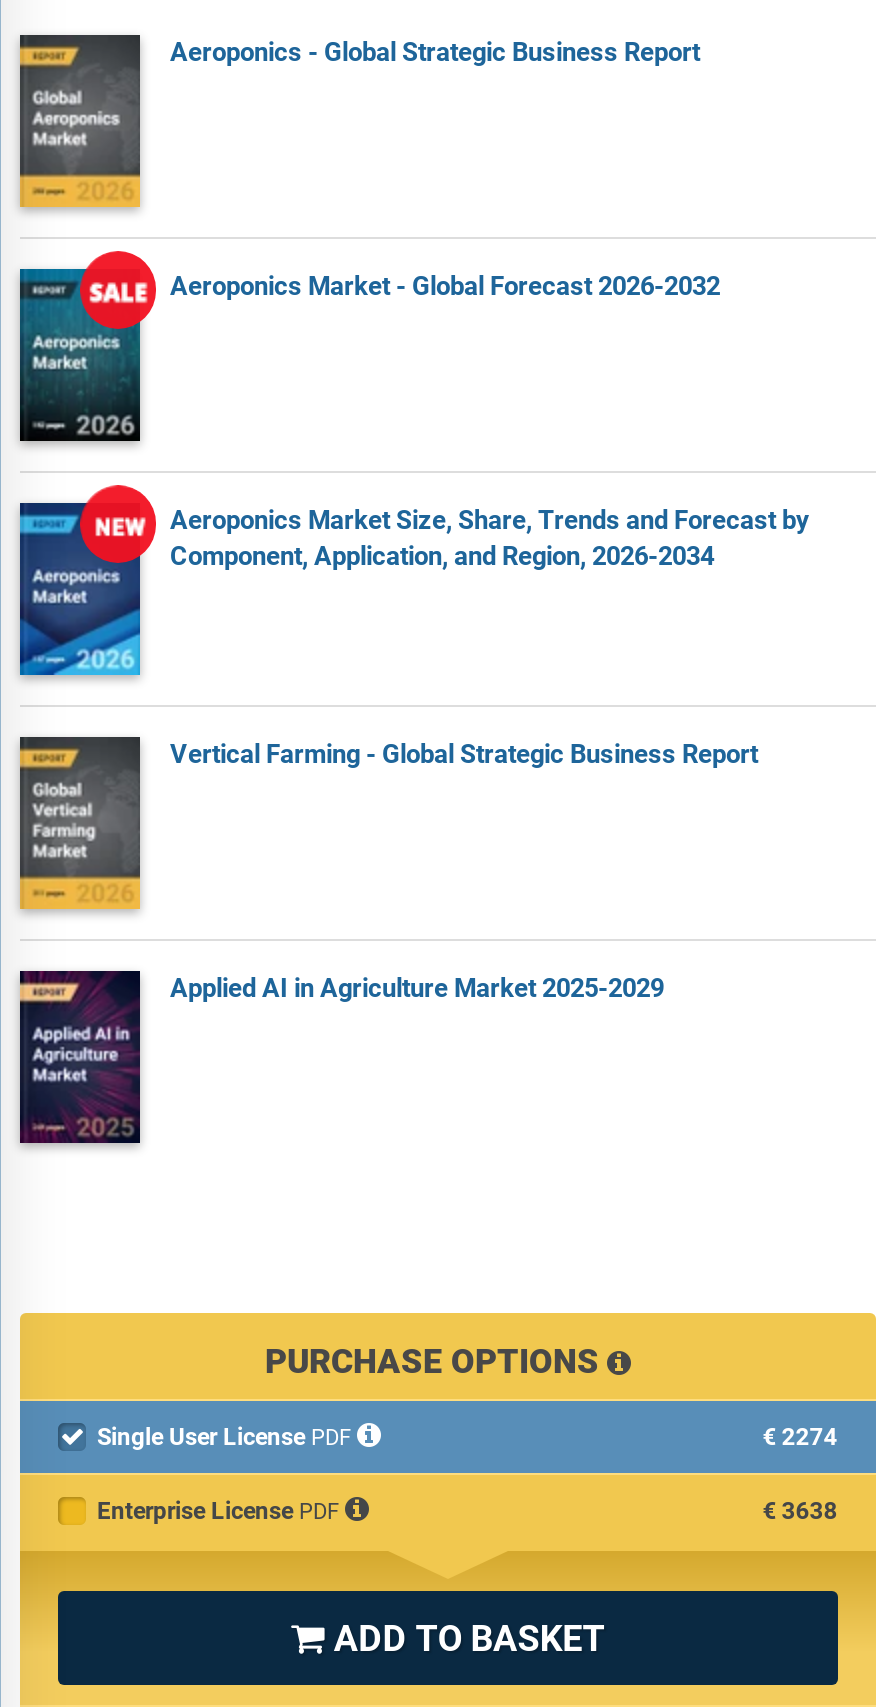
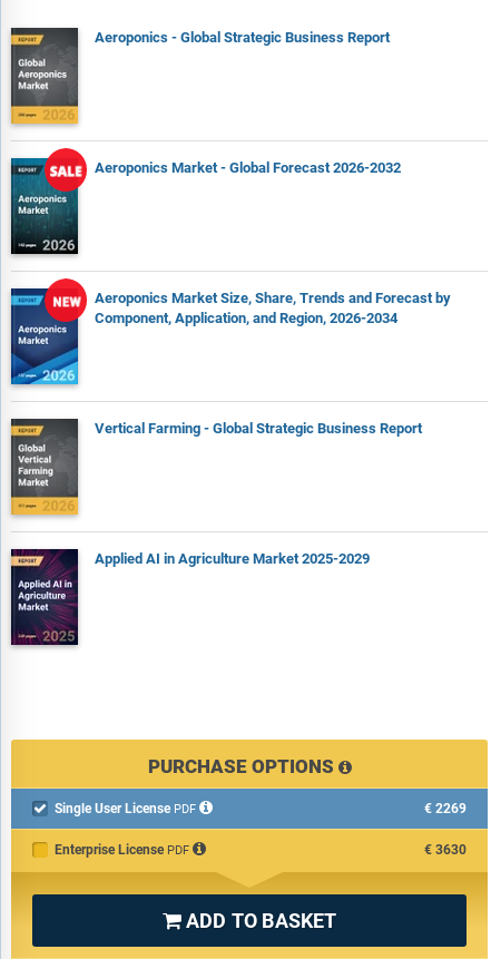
[782,1422,838,1450] €2274 -> [435,801,466,816] €2269
[782,1496,838,1524] €3638 -> [435,842,466,857] €3630

